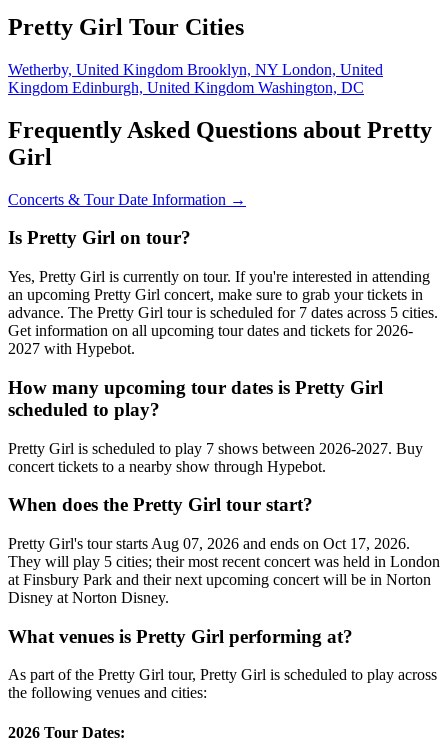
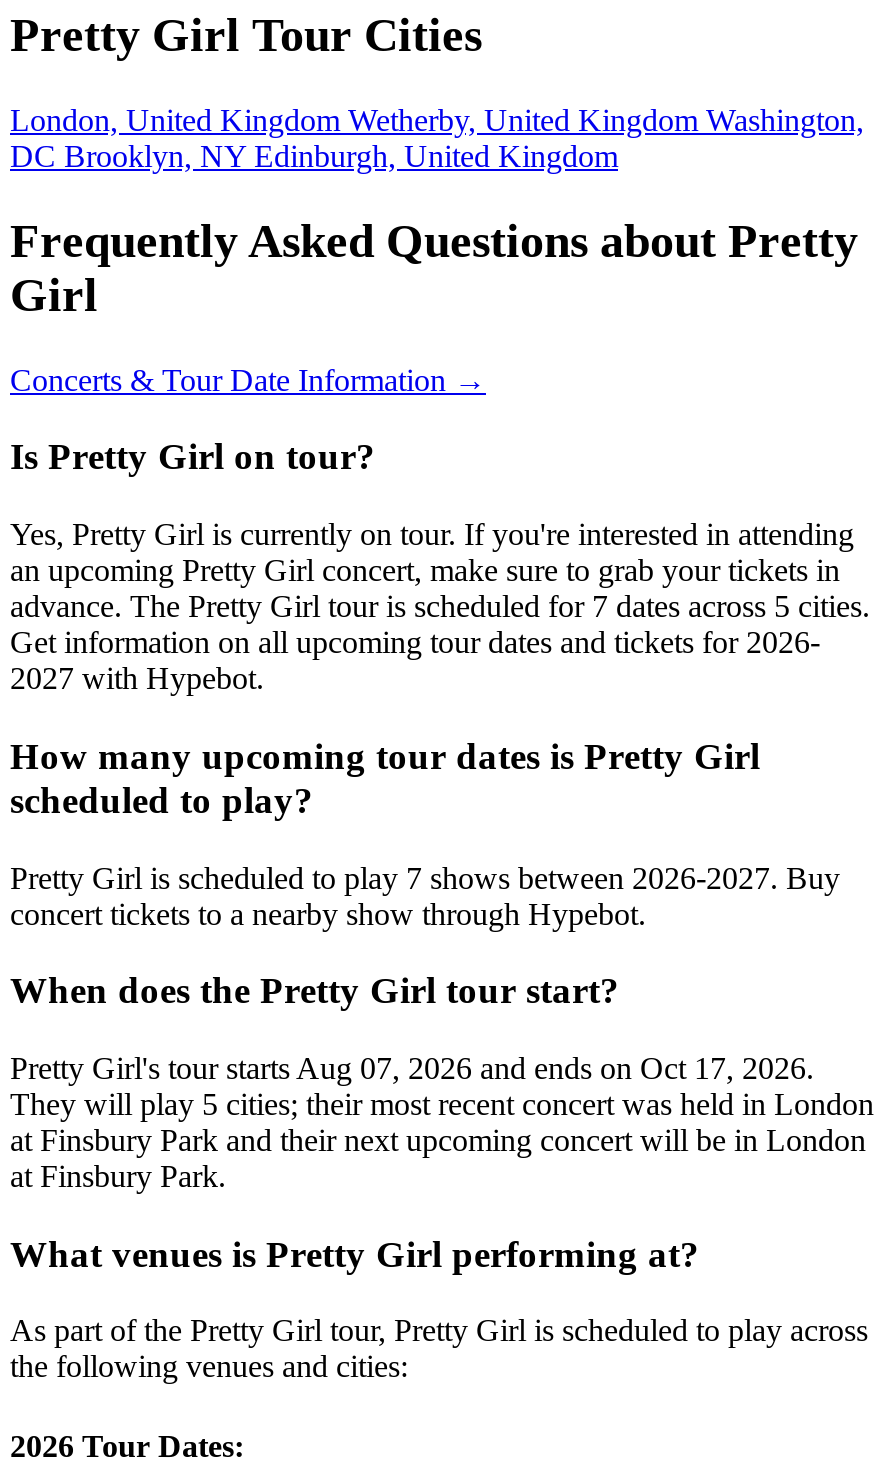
[8,61,383,96] Wetherby, United Kingdom Brooklyn, NY London, United | Kingdom Edinburgh, United Kingdom Washington, DC -> [10,103,864,173] London, United Kingdom Wetherby, United Kingdom Washington, | DC Brooklyn, NY Edinburgh, United Kingdom
[8,571,431,606] at Finsbury Park and their next upcoming concert will be in Norton | Disney at Norton Disney. -> [10,1123,866,1193] at Finsbury Park and their next upcoming concert will be in London | at Finsbury Park.

